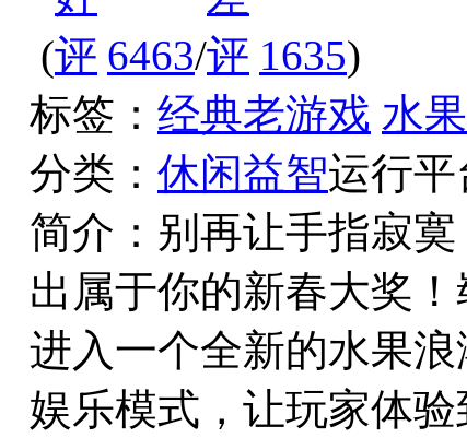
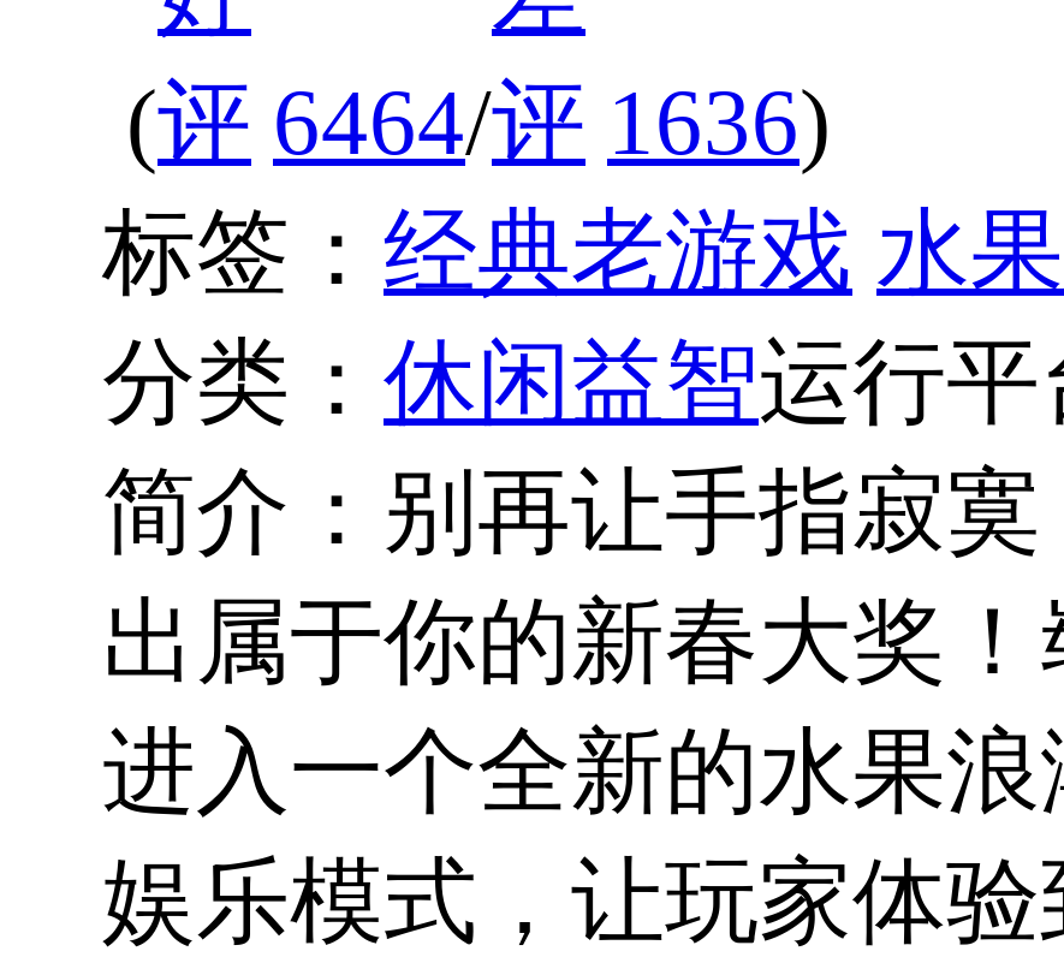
[107,31,207,78] 6463/ -> [273,69,492,172] 6464/
[259,31,361,78] 1635) -> [607,69,831,172] 1636)

